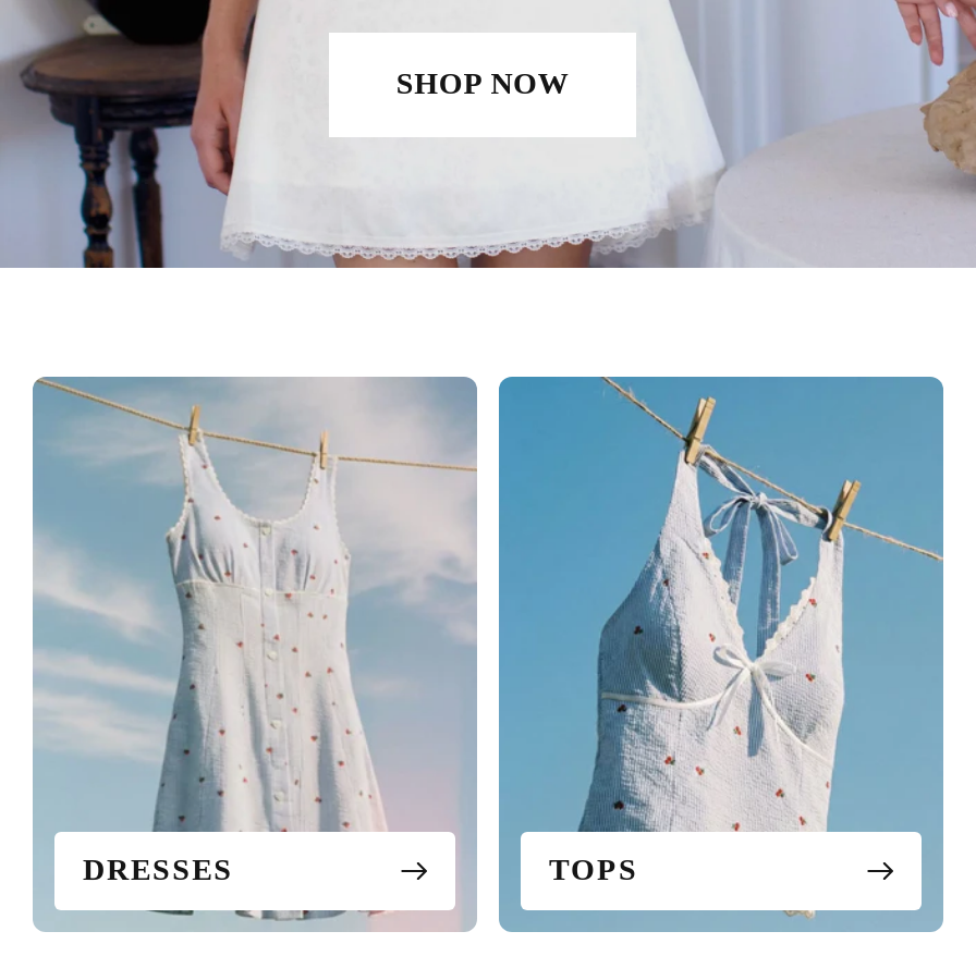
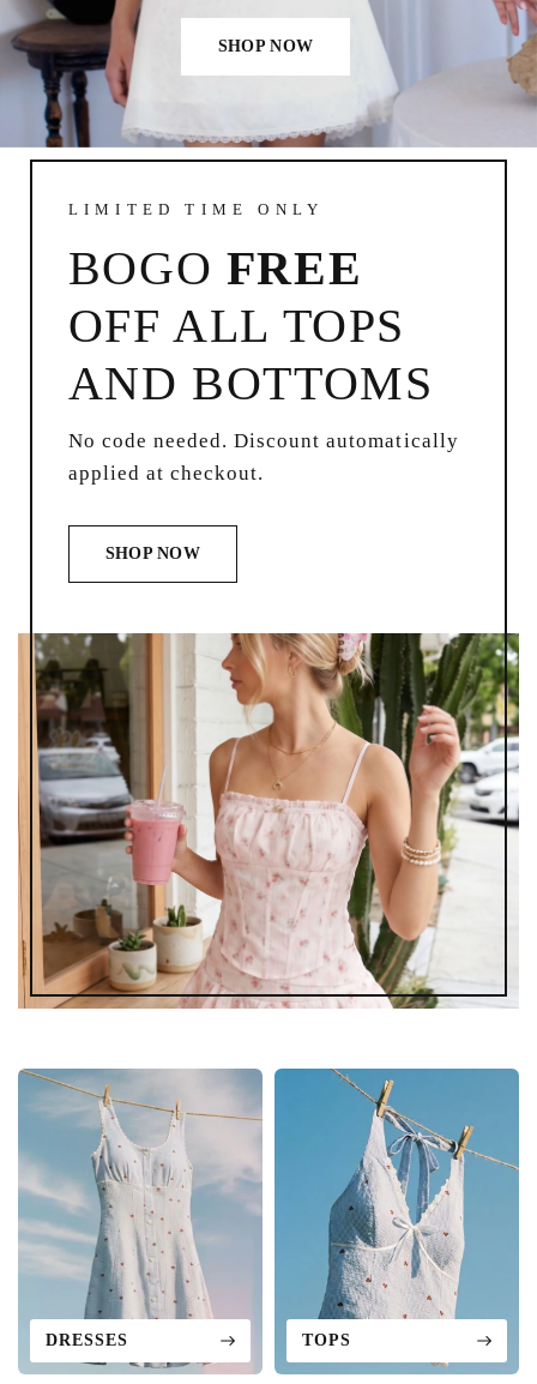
none -> [17,158,520,1010] [image] | LIMITED TIME ONLY | BOGO FREE | OFF ALL TOPS | AND BOTTOMS | No code needed. Discount automatically | applied at checkout.
none -> [105,544,200,562] SHOP NOW

